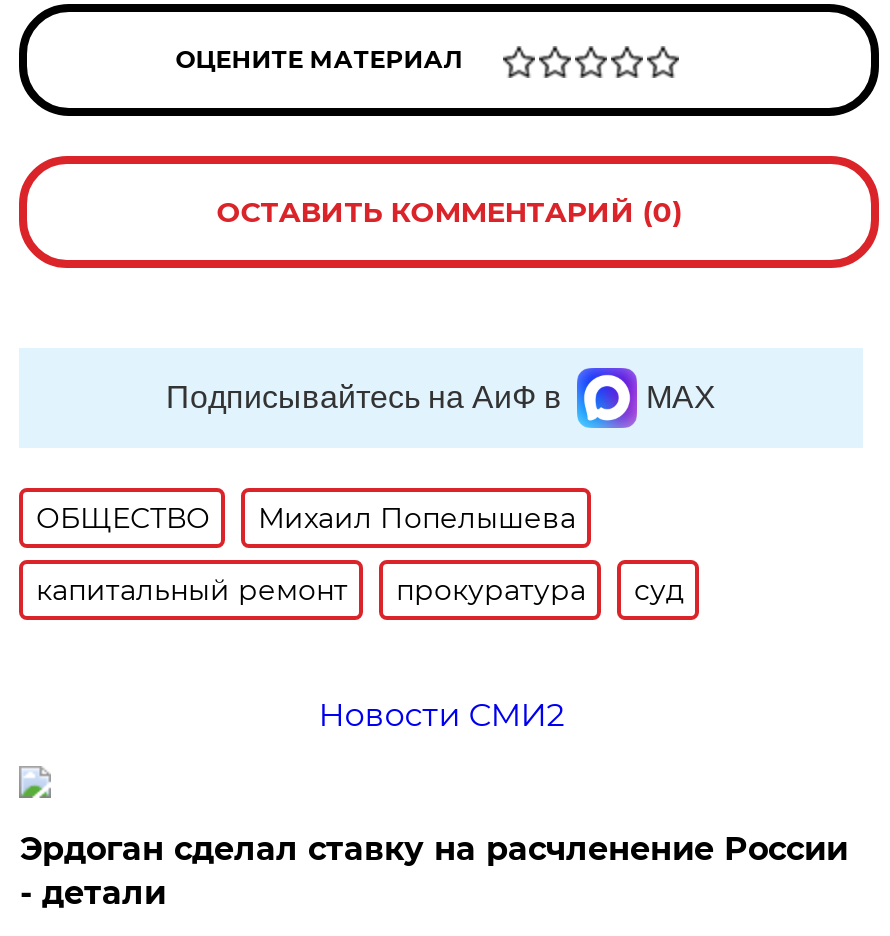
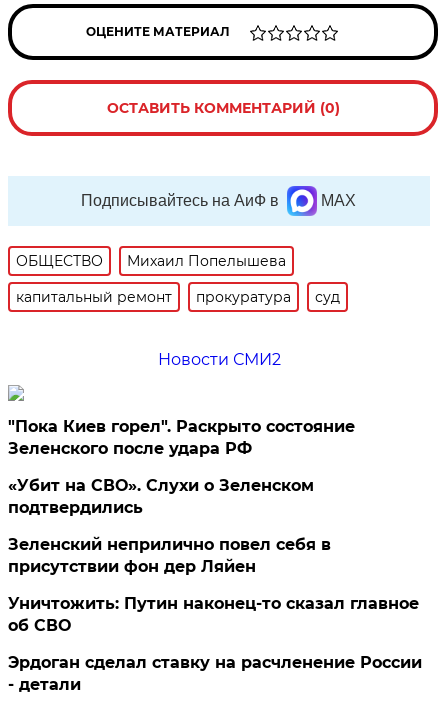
none -> [8,417,419,635] "Пока Киев горел". Раскрыто состояние | Зеленского после удара РФ | «Убит на СВО». Слухи о Зеленском | подтвердились | Зеленский неприлично повел cебя в | присутствии фон дер Ляйен | Уничтожить: Путин наконец-то сказал главное | об СВО

